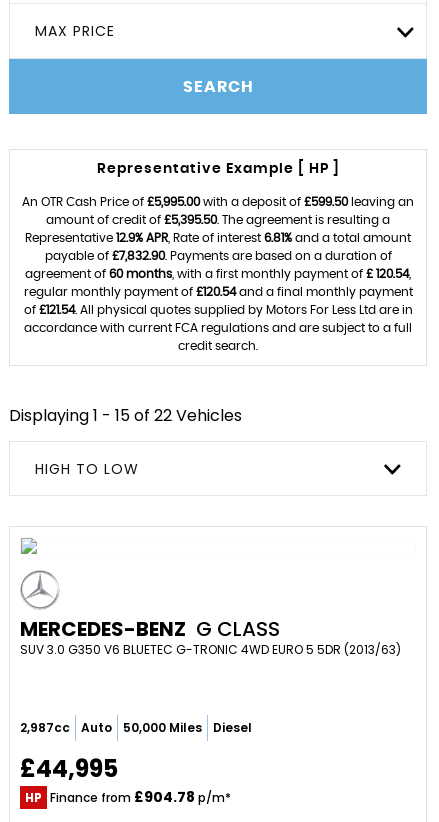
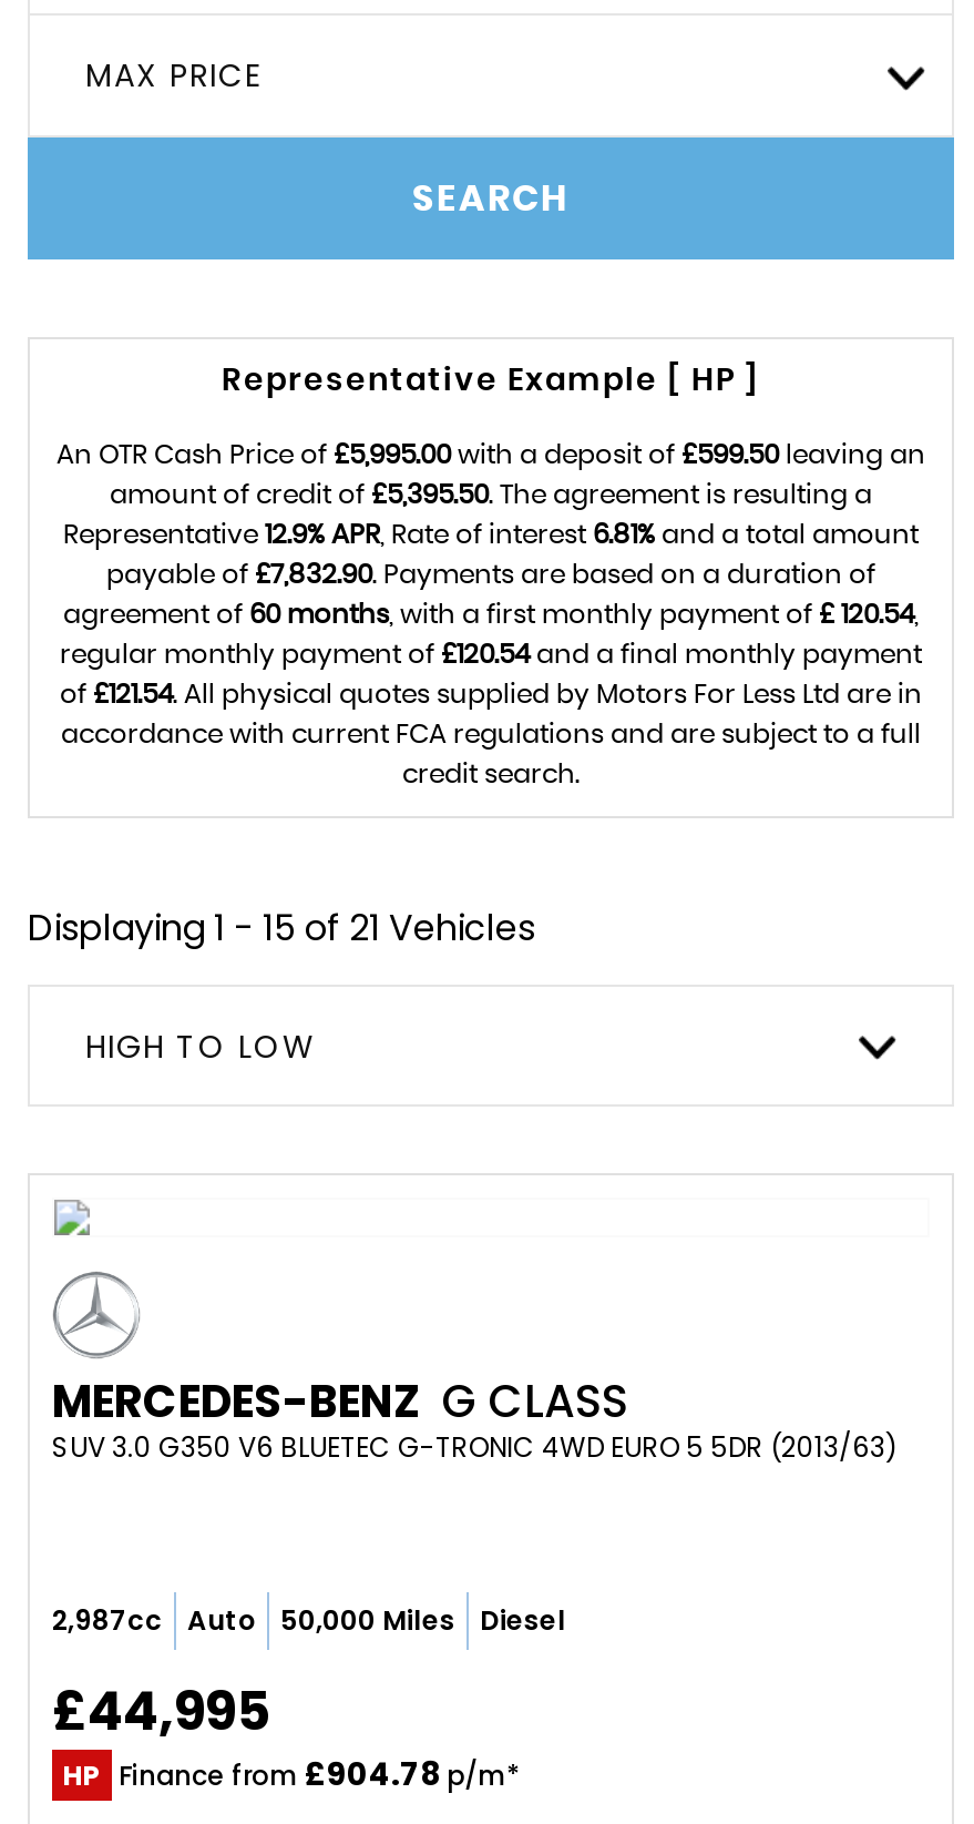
[9,404,242,427] Displaying 1 - 15 of 22 Vehicles -> [28,903,535,954] Displaying 1 - 15 of 21 Vehicles

